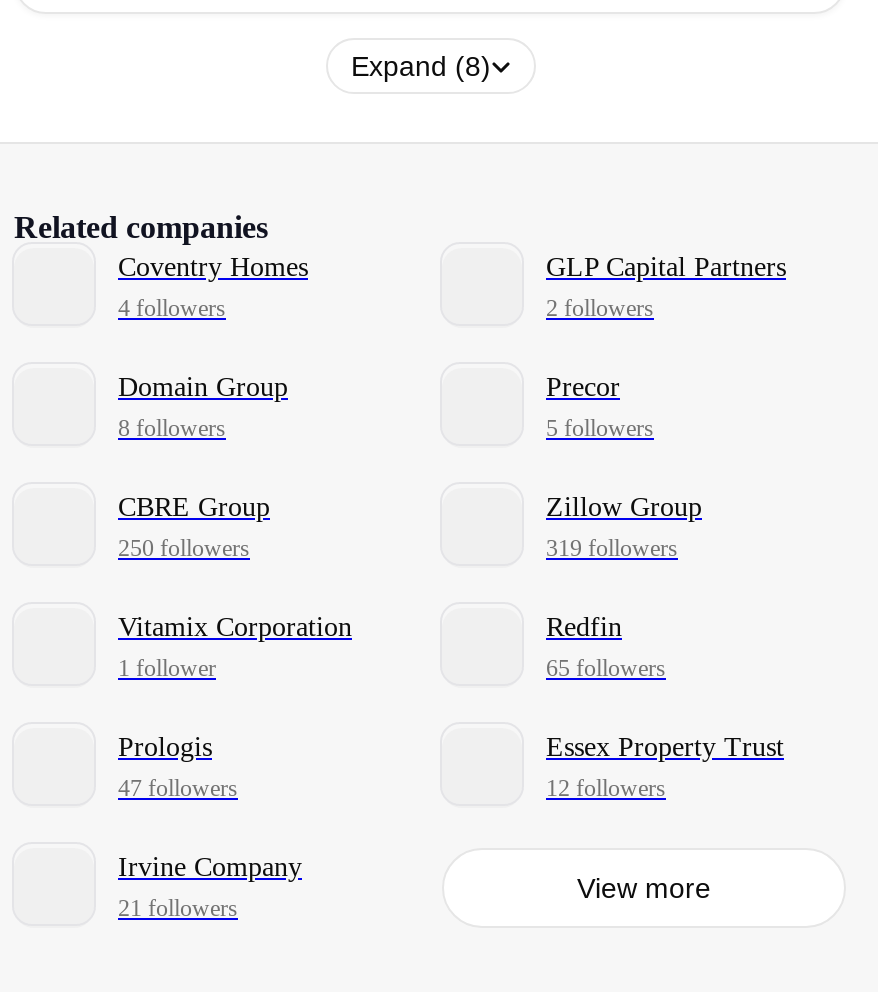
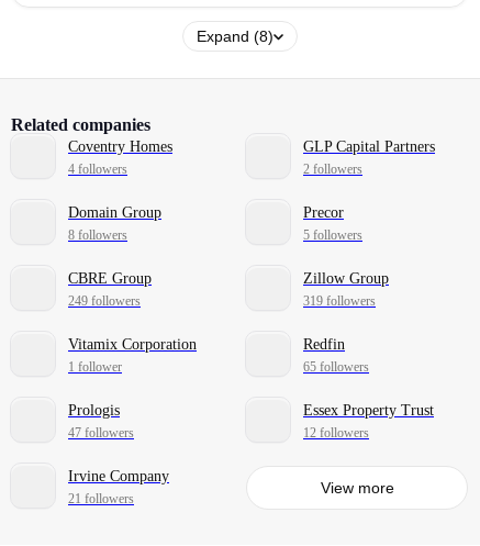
[118,534,250,562] 250 followers -> [68,294,141,309] 249 followers

